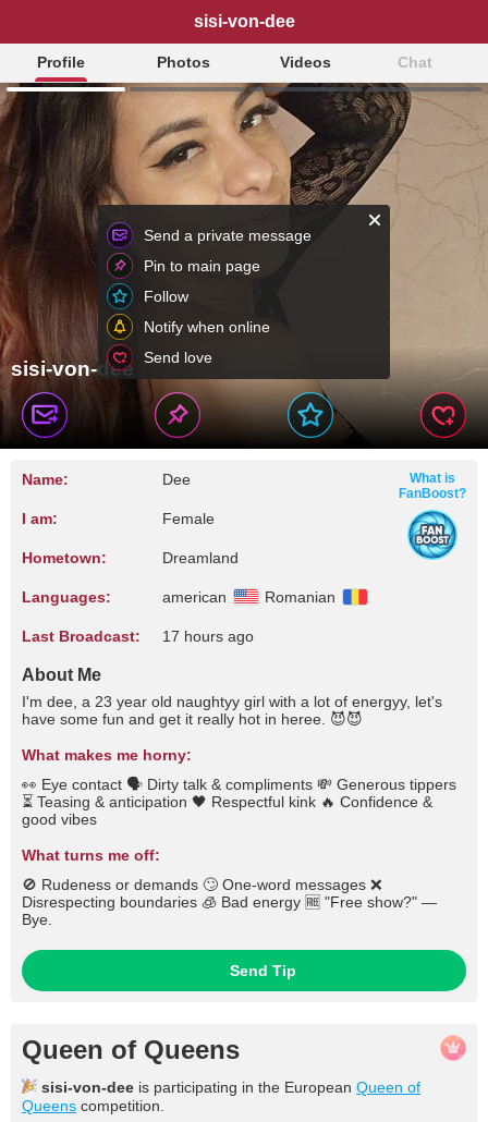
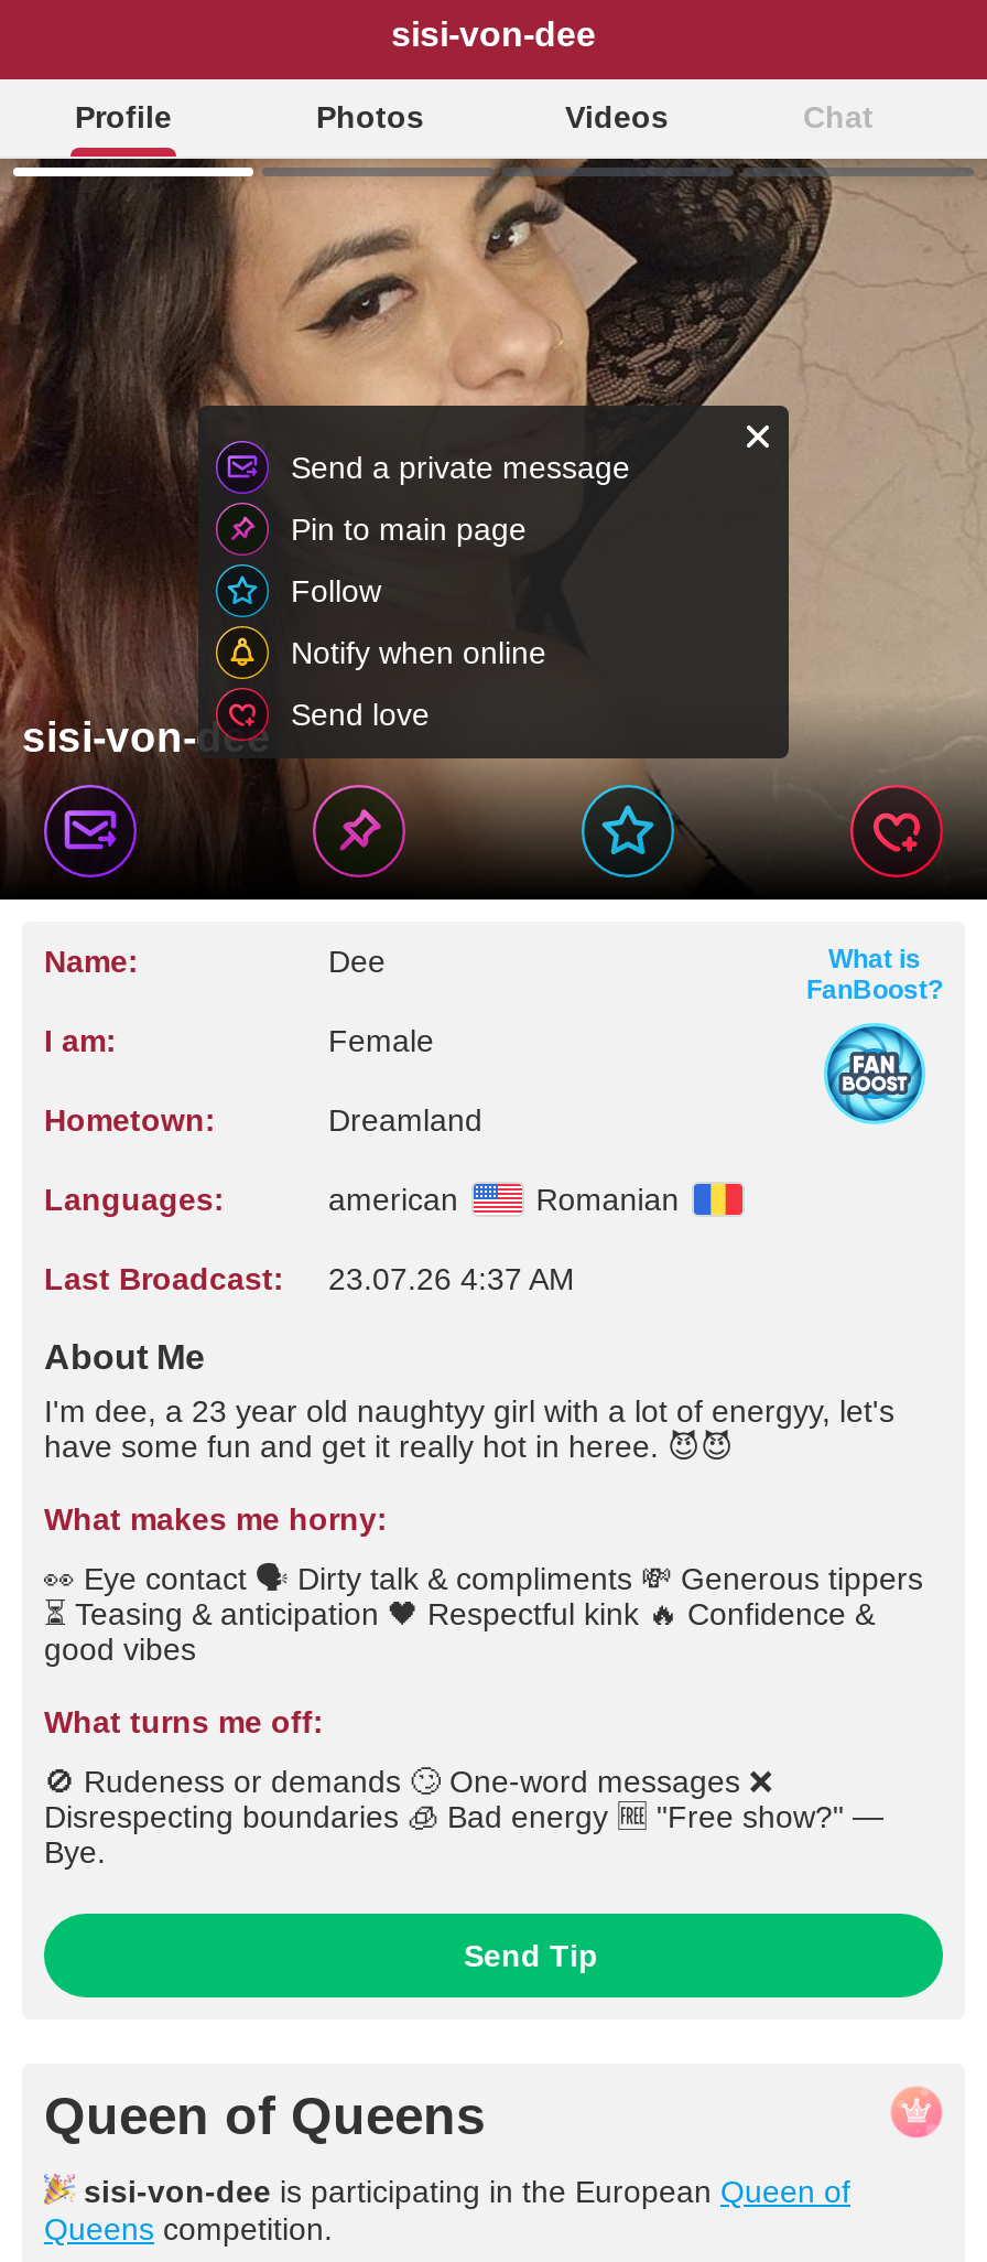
[22,627,254,645] Last Broadcast: 17 hours ago -> [44,1261,575,1296] Last Broadcast: 23.07.26 4:37 AM

